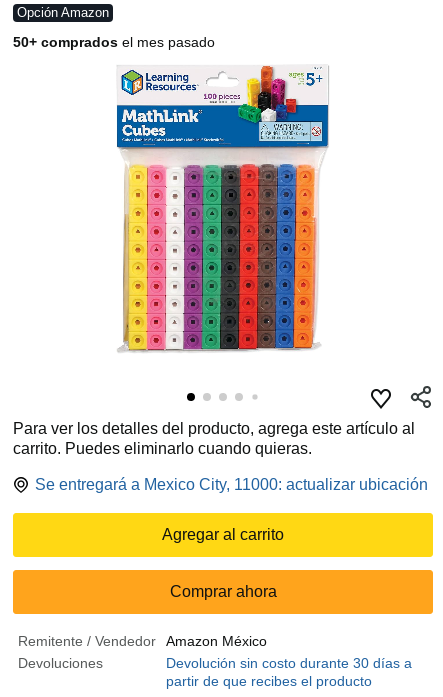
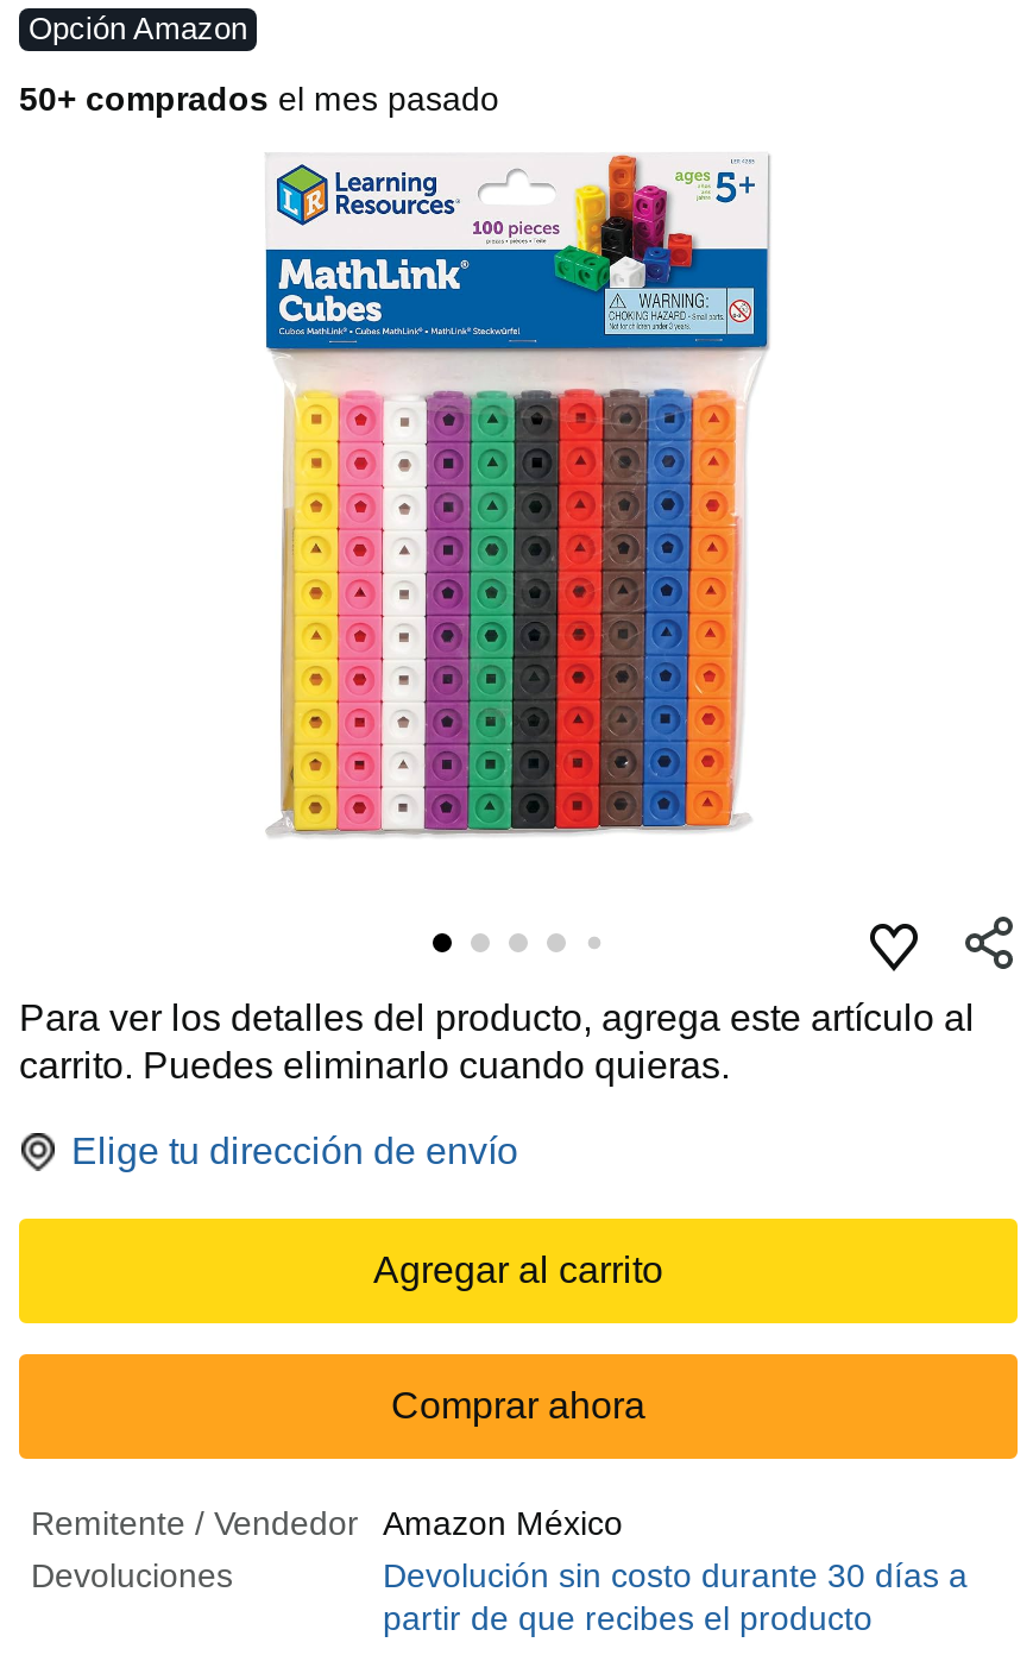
[35,476,428,493] Se entregará a Mexico City, 11000: actualizar ubicación -> [71,1131,518,1171] Elige tu dirección de envío

